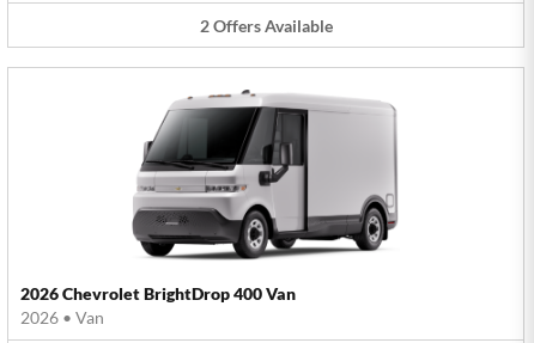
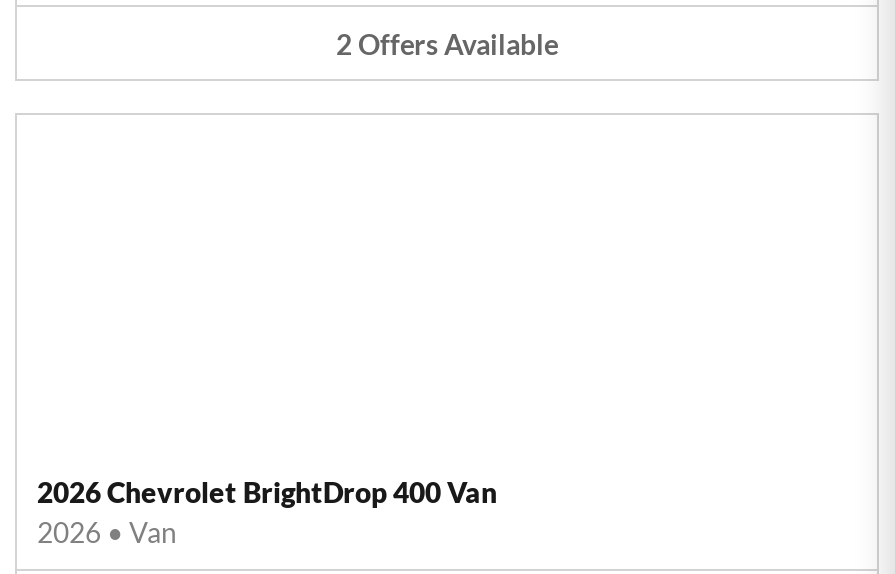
[132,88,399,261] [image] -> none

